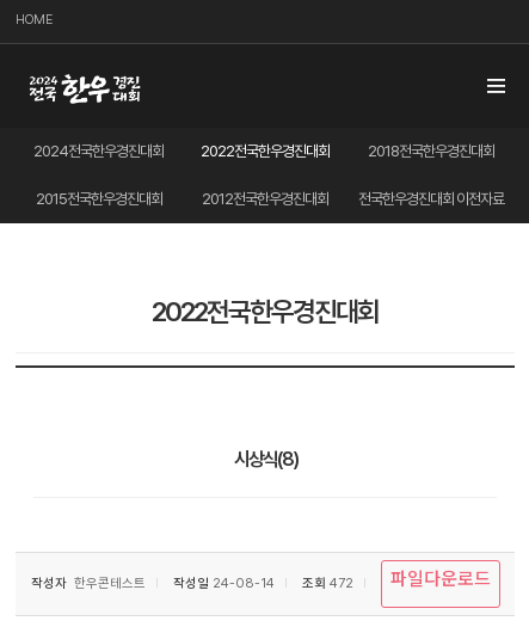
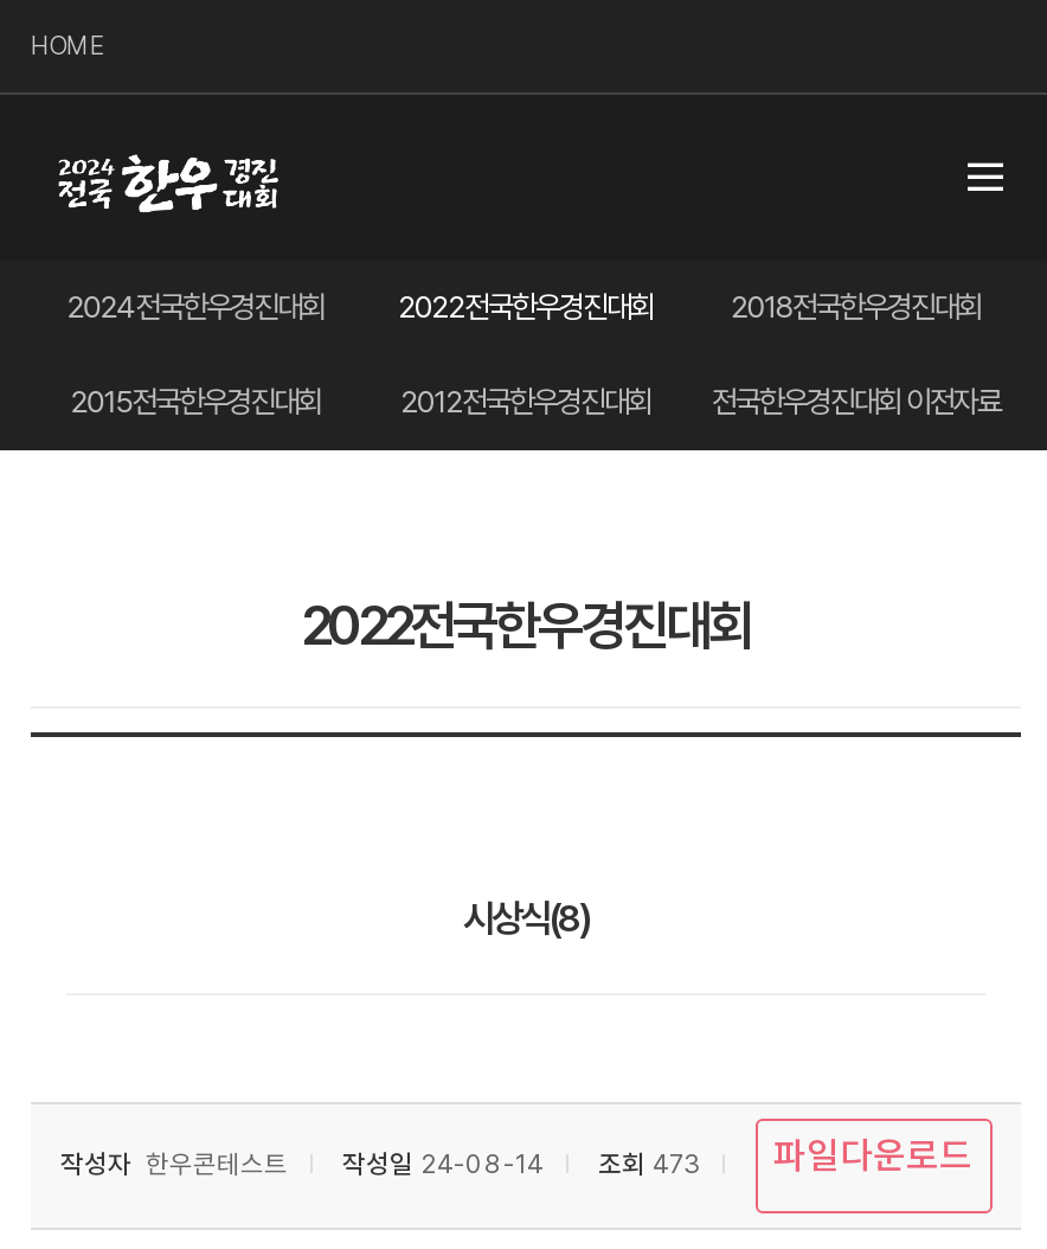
[30,576,353,591] 작성자 한우콘테스트 작성일 24-08-14 조회 472 -> [60,1149,700,1180] 작성자 한우콘테스트 작성일 24-08-14 조회 473

